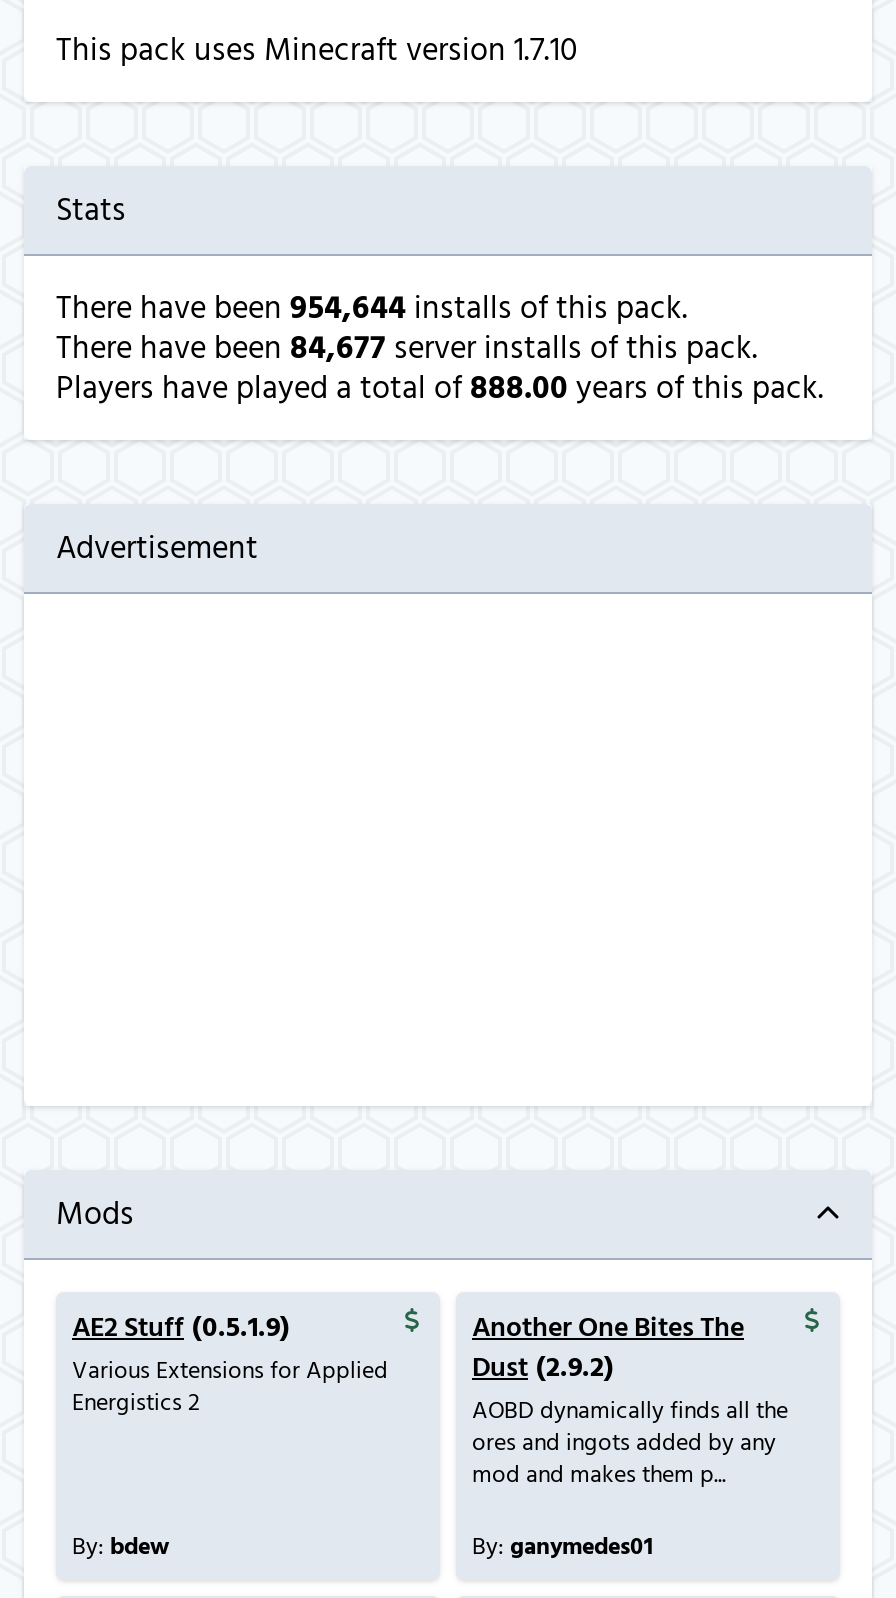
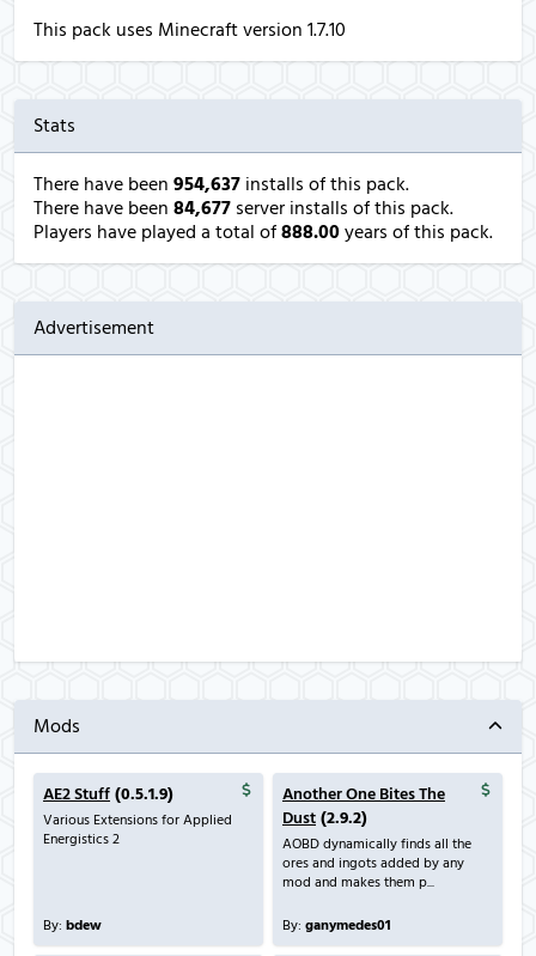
[56,286,688,330] There have been 954,644 installs of this pack. -> [33,171,409,197] There have been 954,637 installs of this pack.

